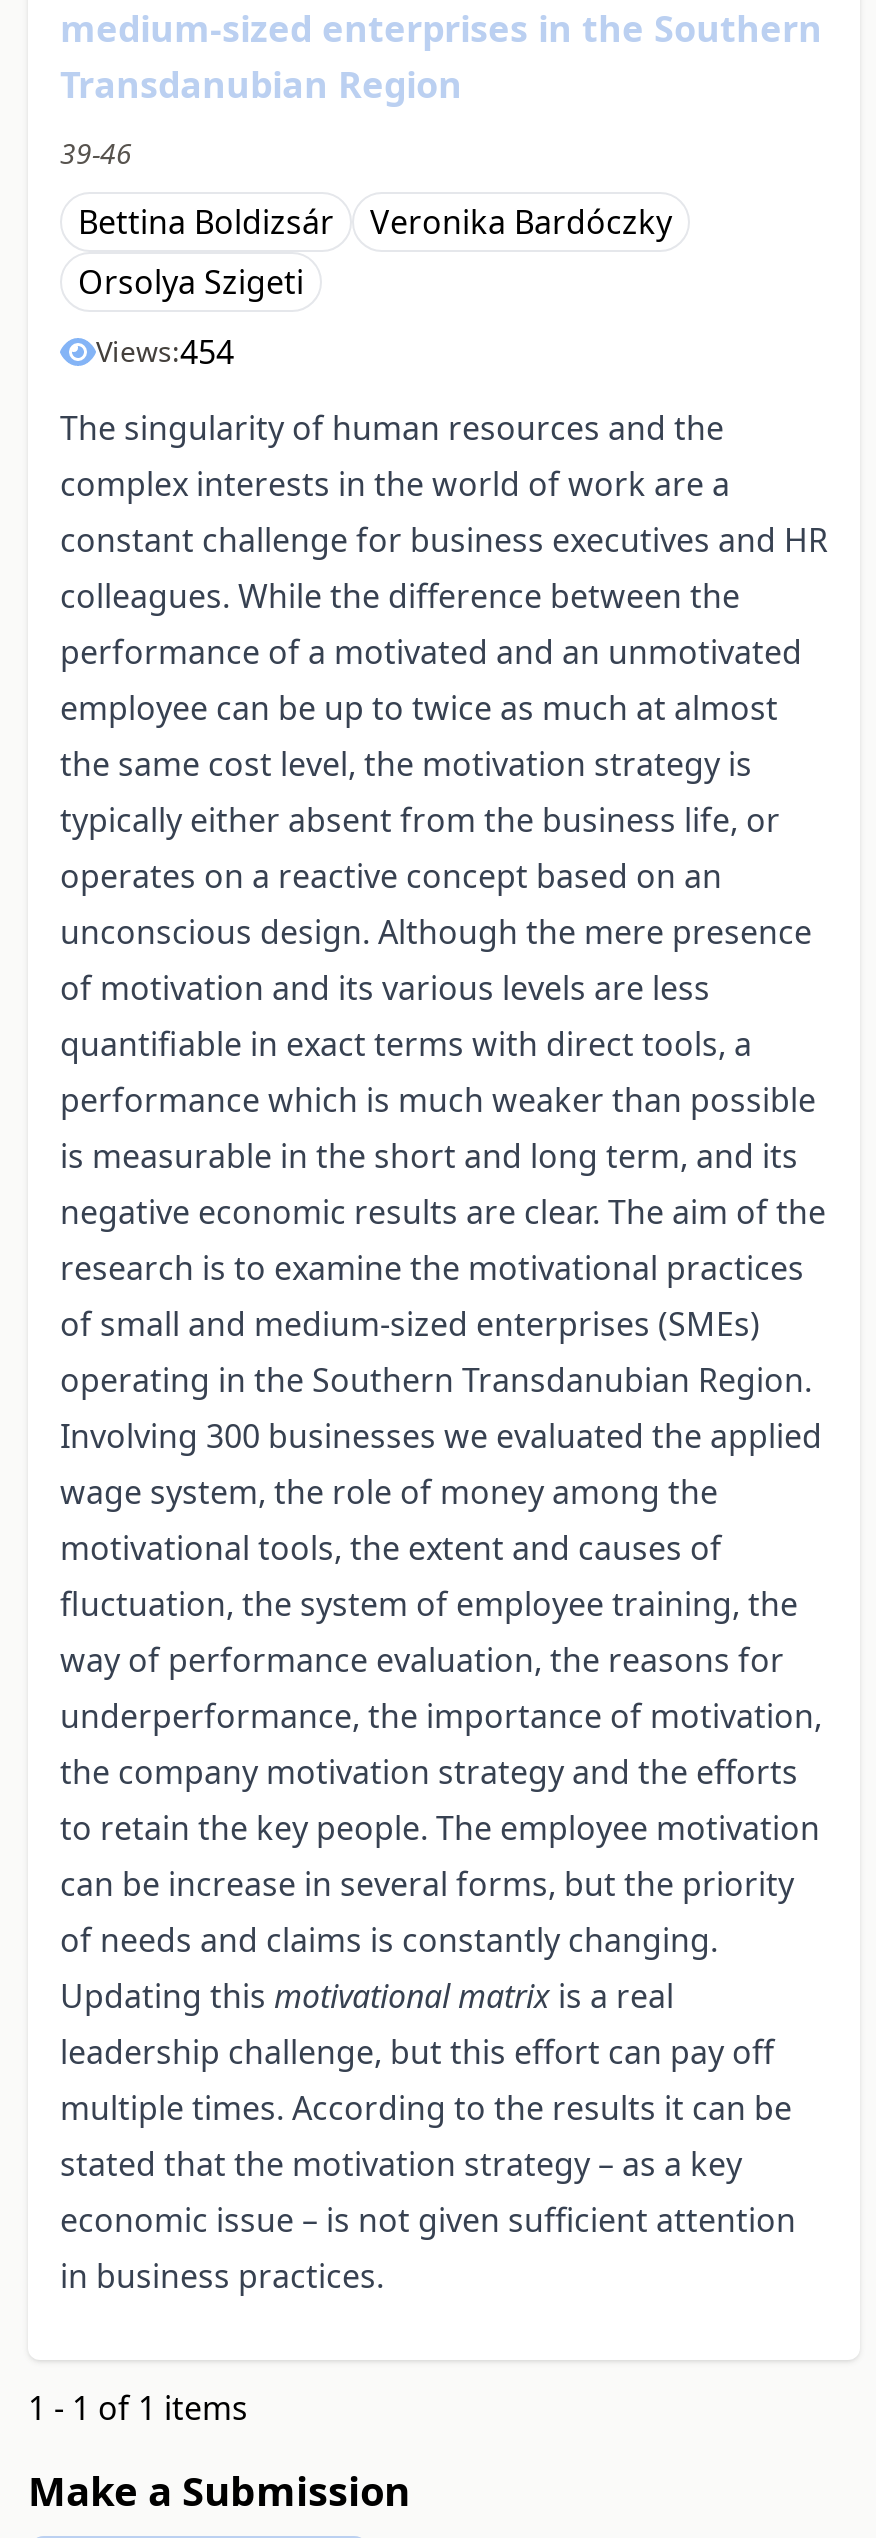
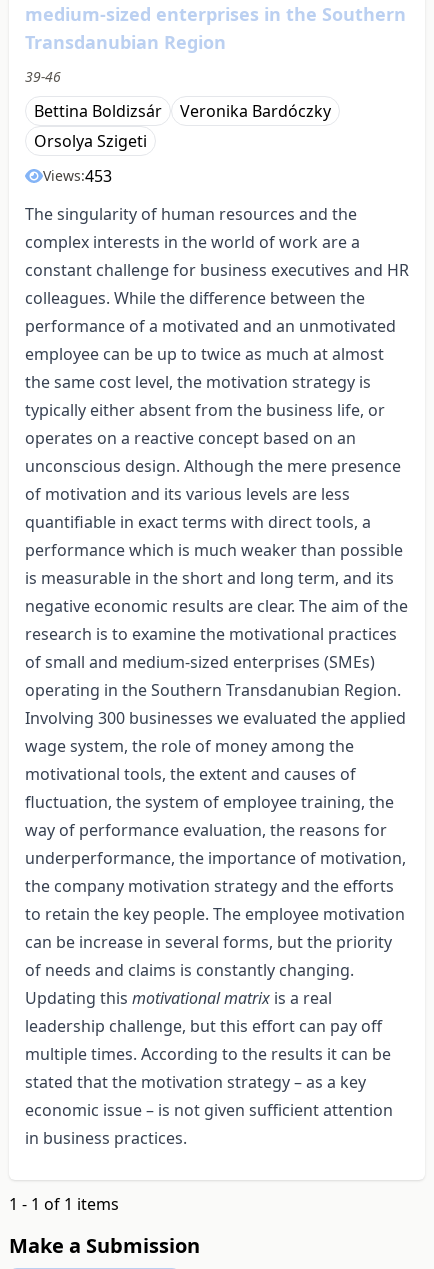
[96,330,234,374] Views:454 -> [43,165,112,187] Views:453

